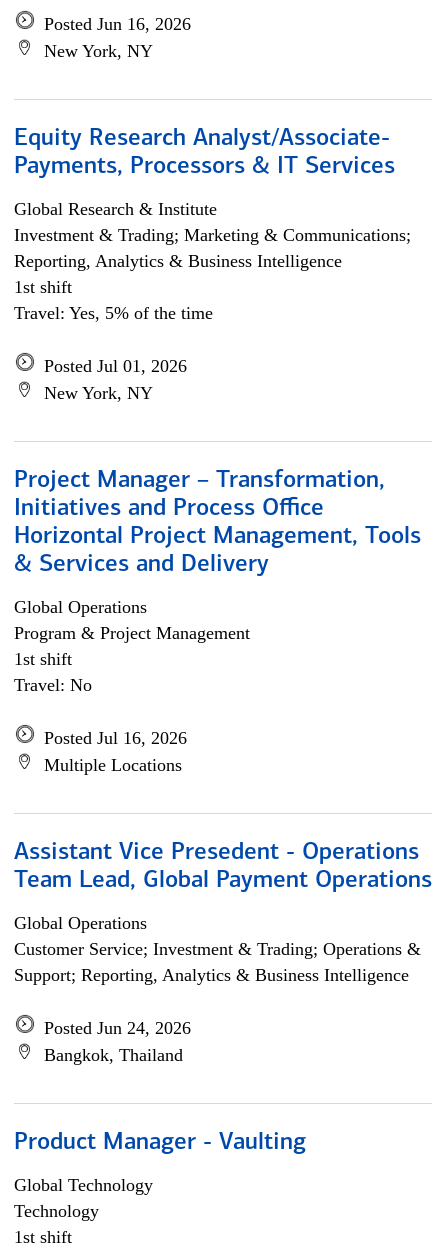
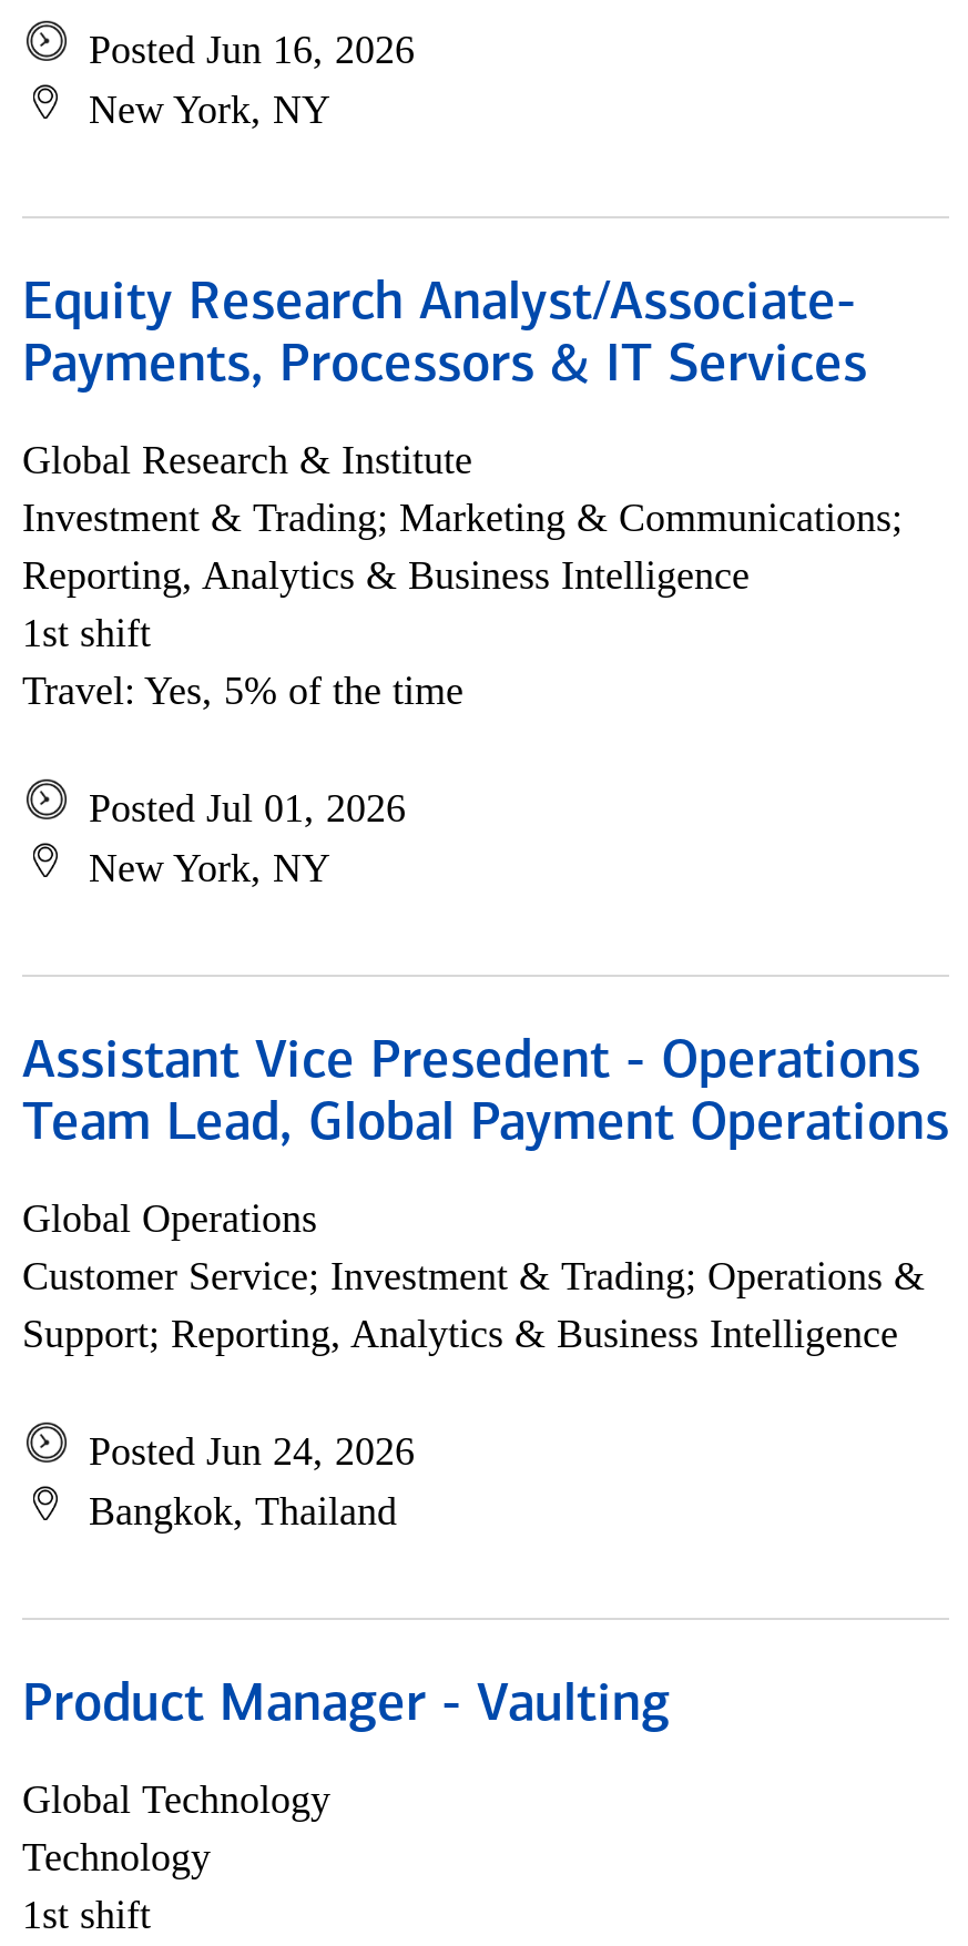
[14,469,421,775] Project Manager – Transformation, | Initiatives and Process Office | Horizontal Project Management, Tools | & Services and Delivery | Global Operations | Program & Project Management | 1st shift | Travel: No | Posted Jul 16, 2026 | Multiple Locations -> none

